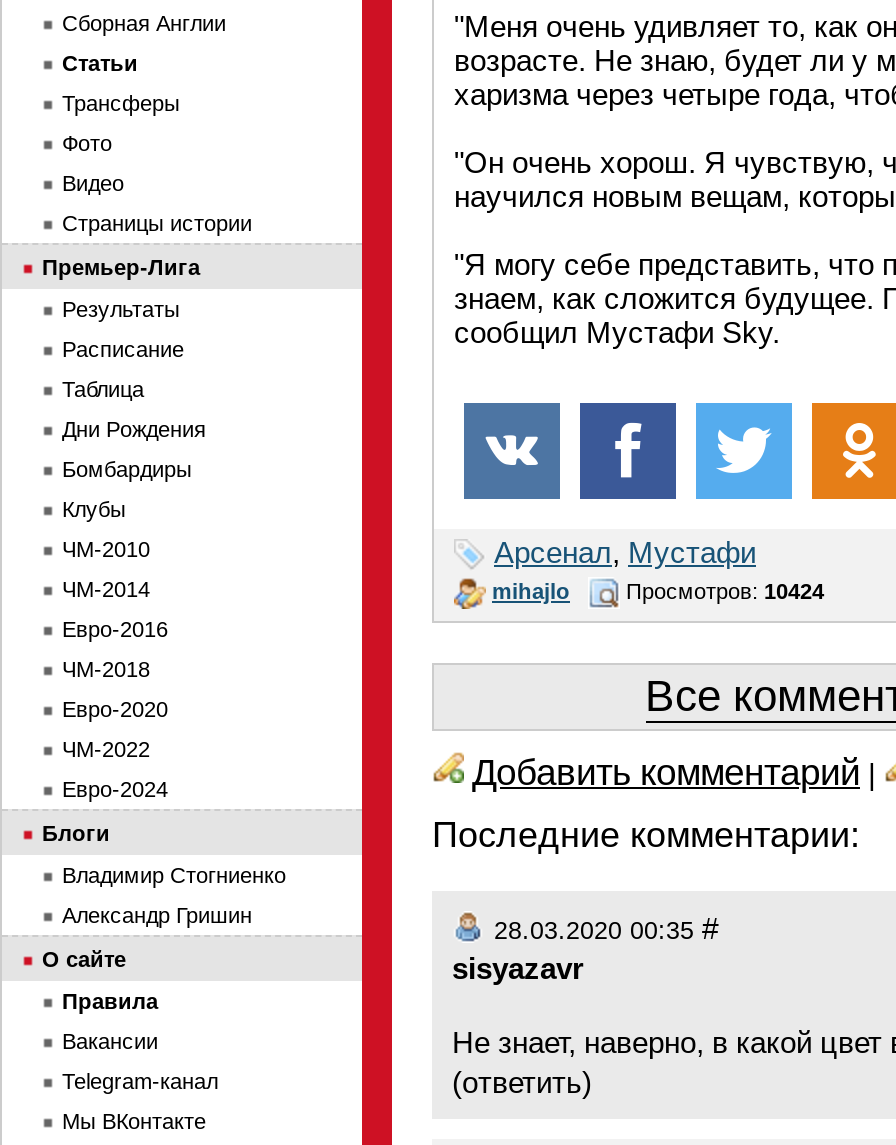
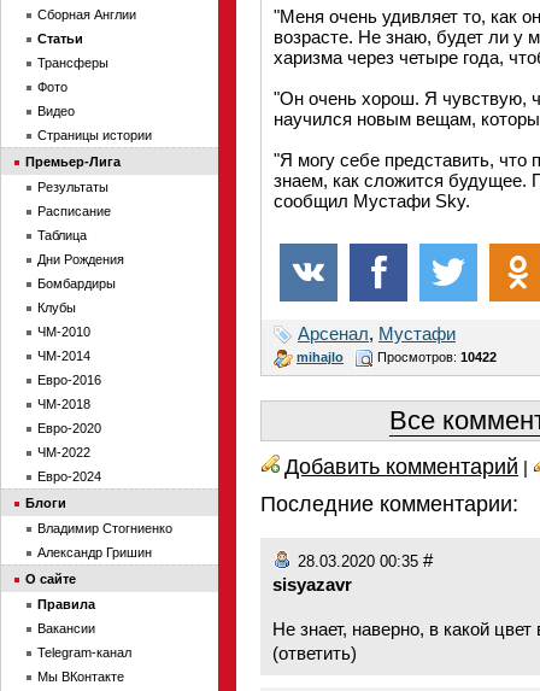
[620,579,824,603] Просмотров: 10424 -> [374,350,497,364] Просмотров: 10422

